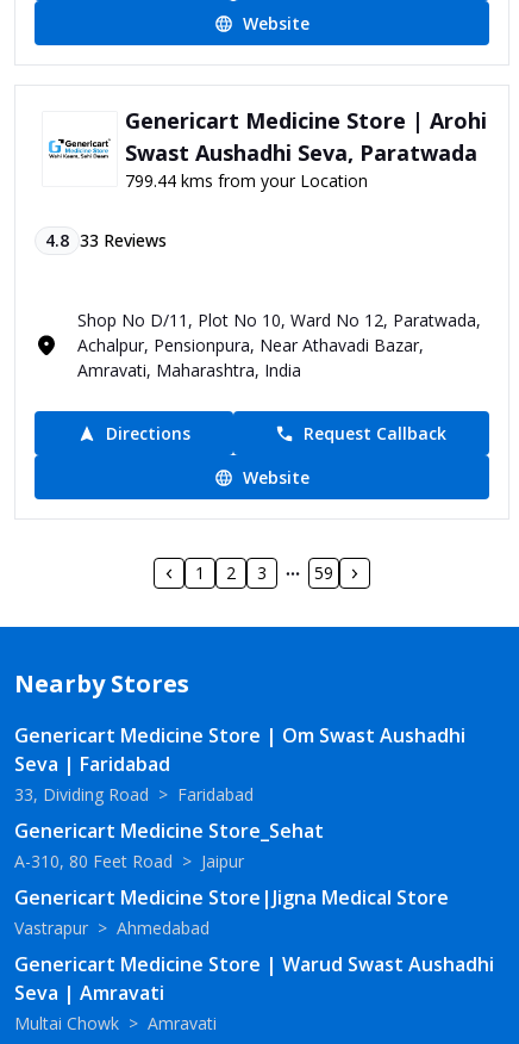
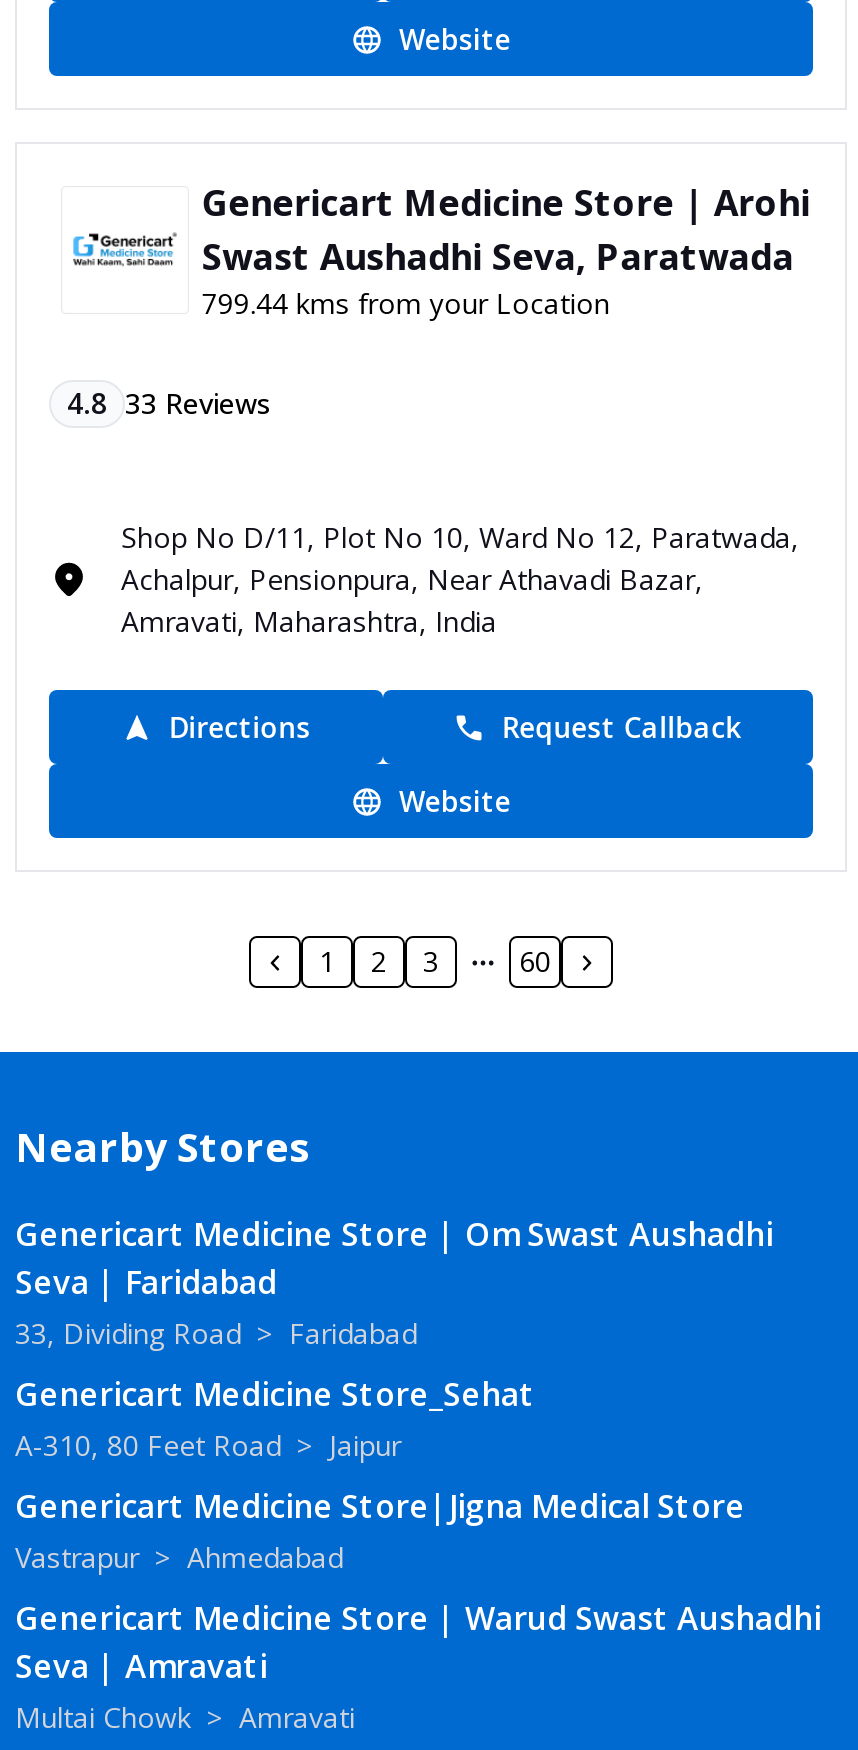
[314,562,333,584] 59 -> [519,943,551,981] 60

